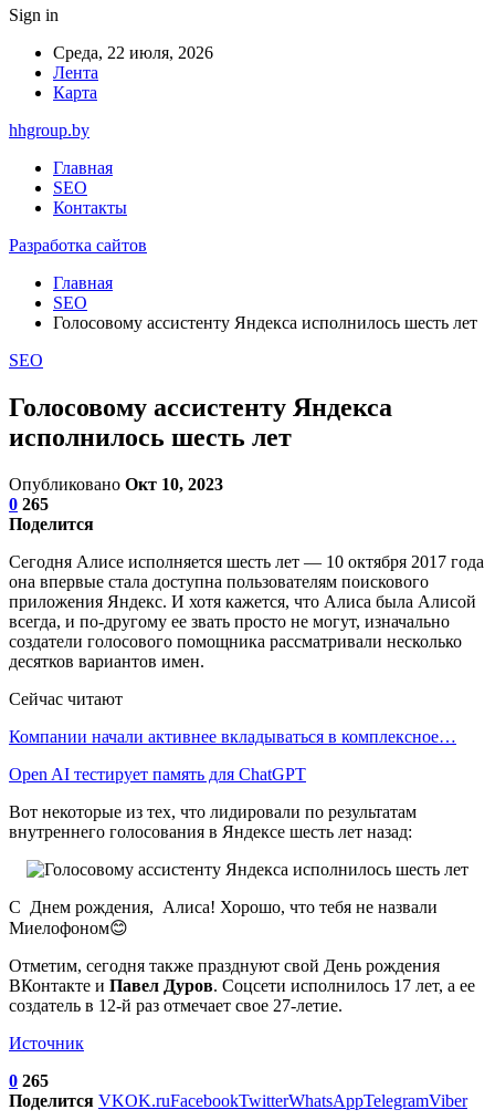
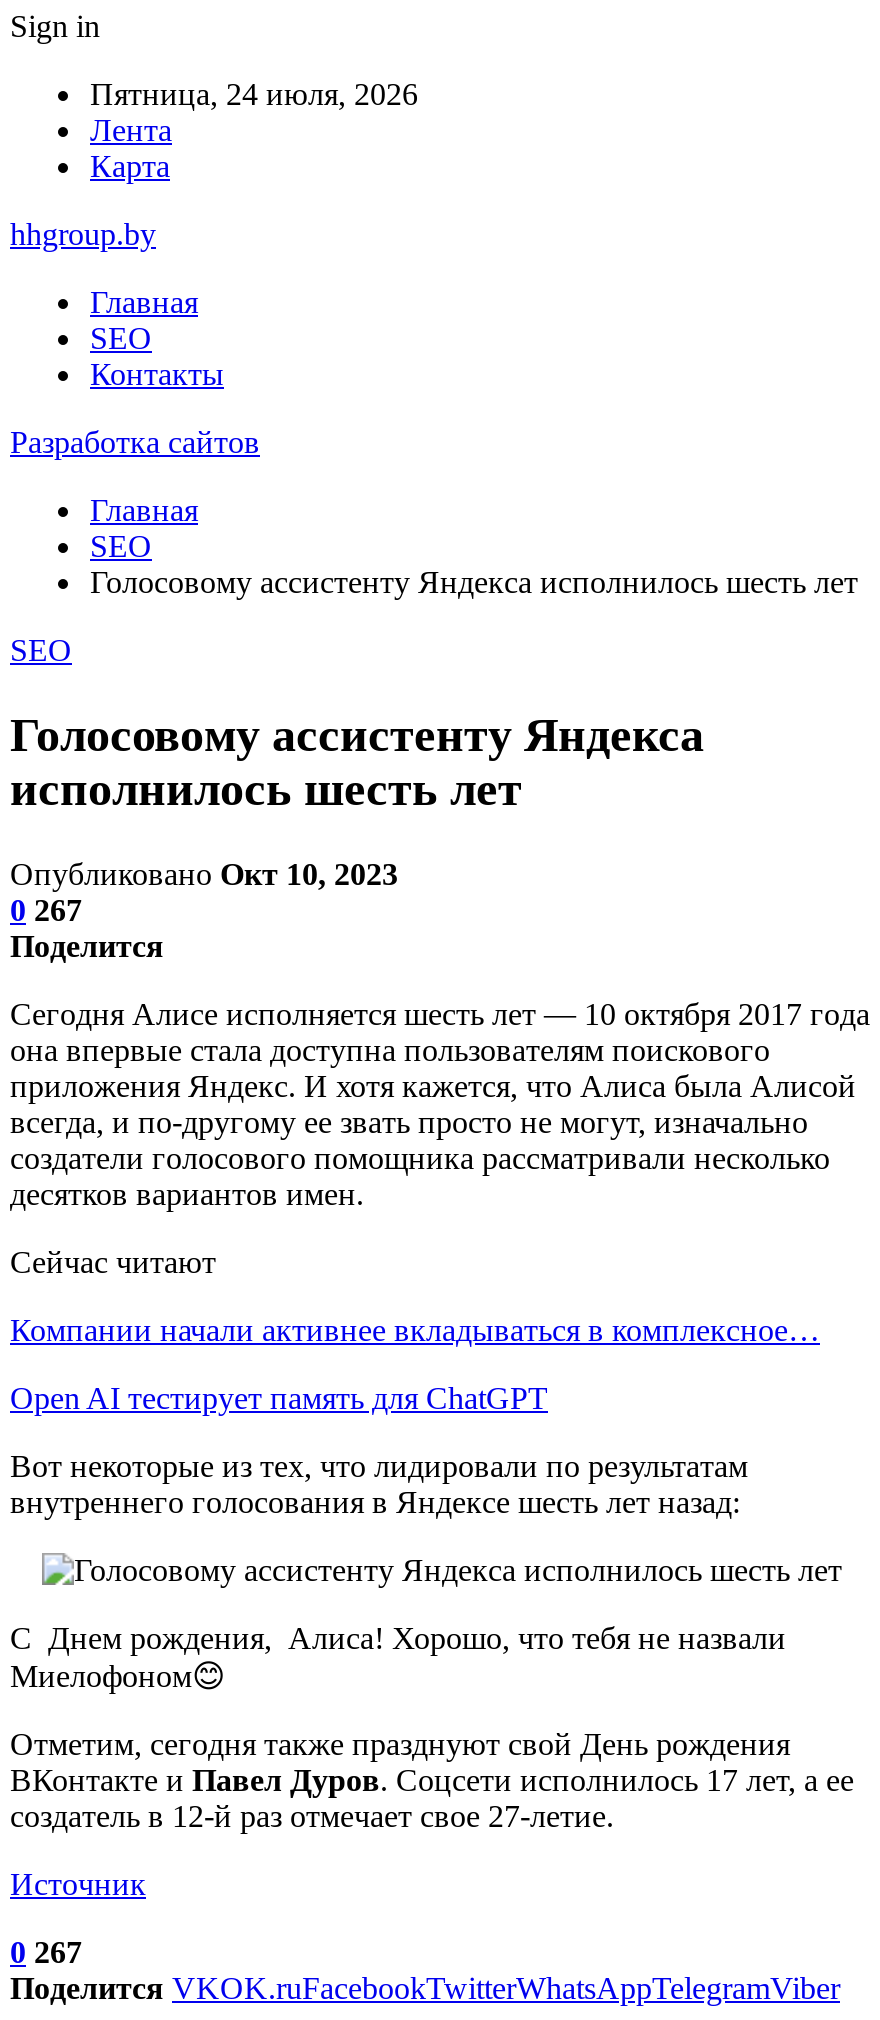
[53,43,213,62] Среда, 22 июля, 2026 -> [90,77,418,111] Пятница, 24 июля, 2026
[9,494,49,513] 0 265 -> [10,893,82,927] 0 267
[9,1071,49,1090] 0 265 -> [10,1935,82,1969] 0 267

